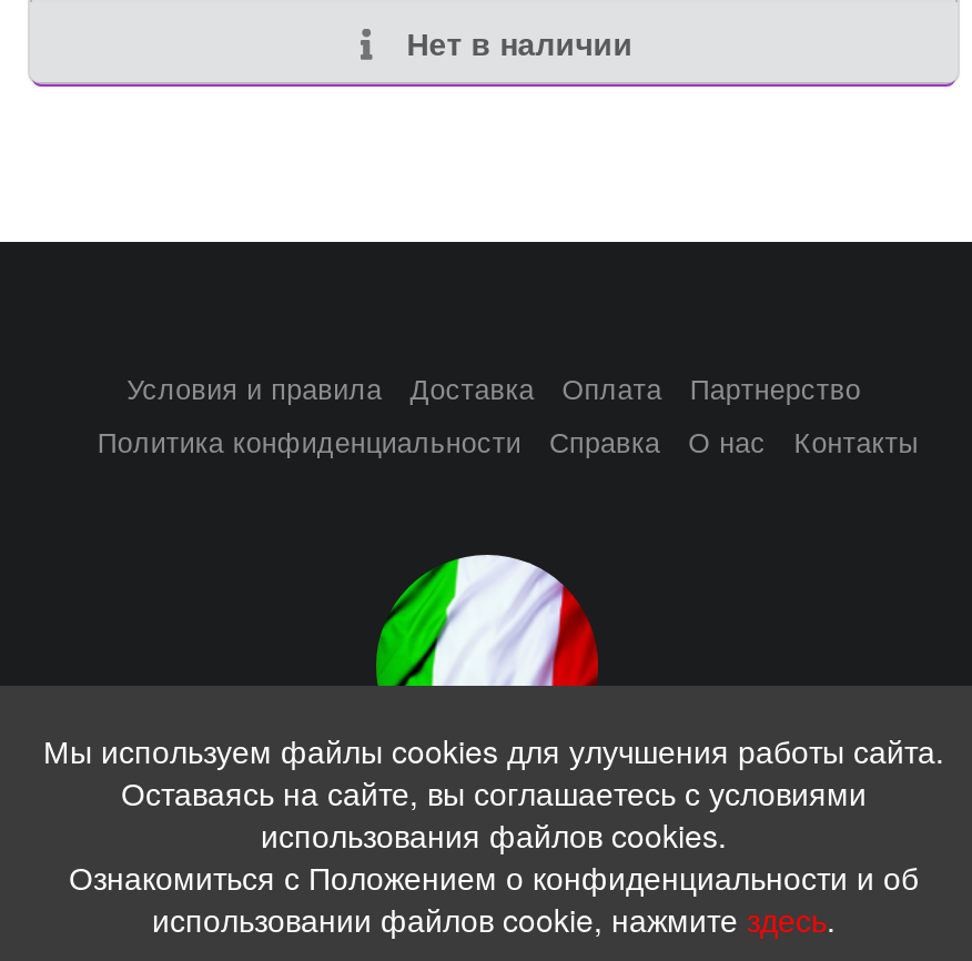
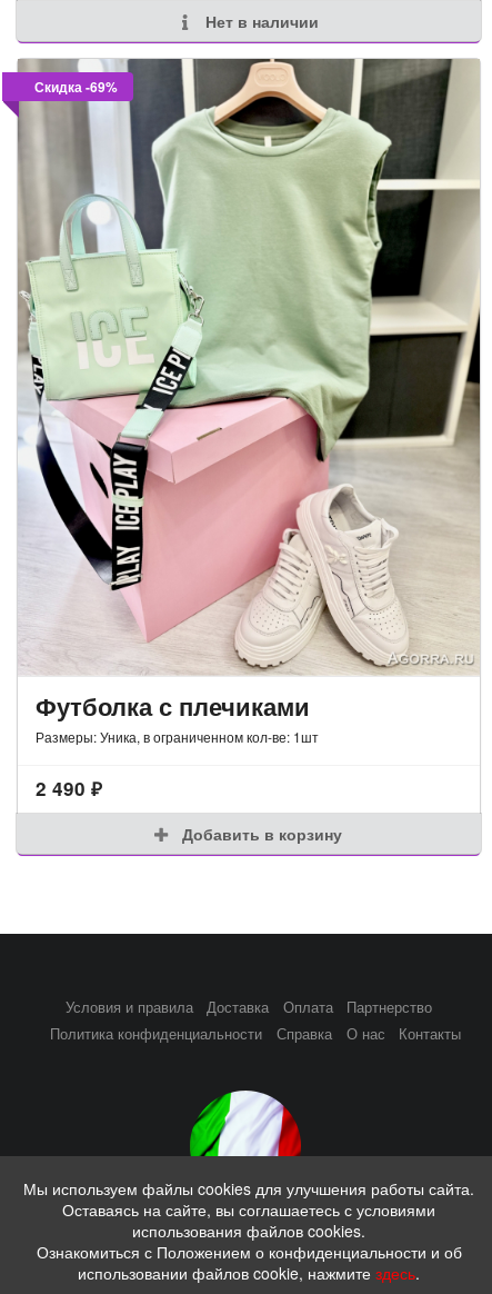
none -> [3,58,481,810] [image] | Скидка -69%
none -> [36,688,342,845] Футболка с плечиками | Размеры: Уника, в ограниченном кол-ве: 1шт | 2 490 ₽ | Добавить в корзину

